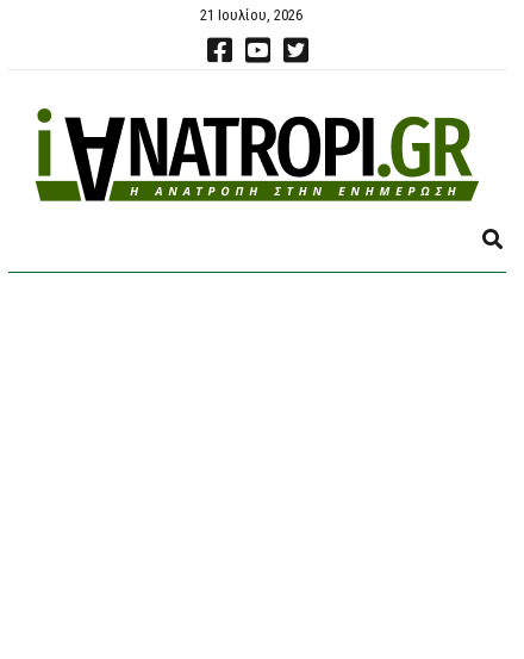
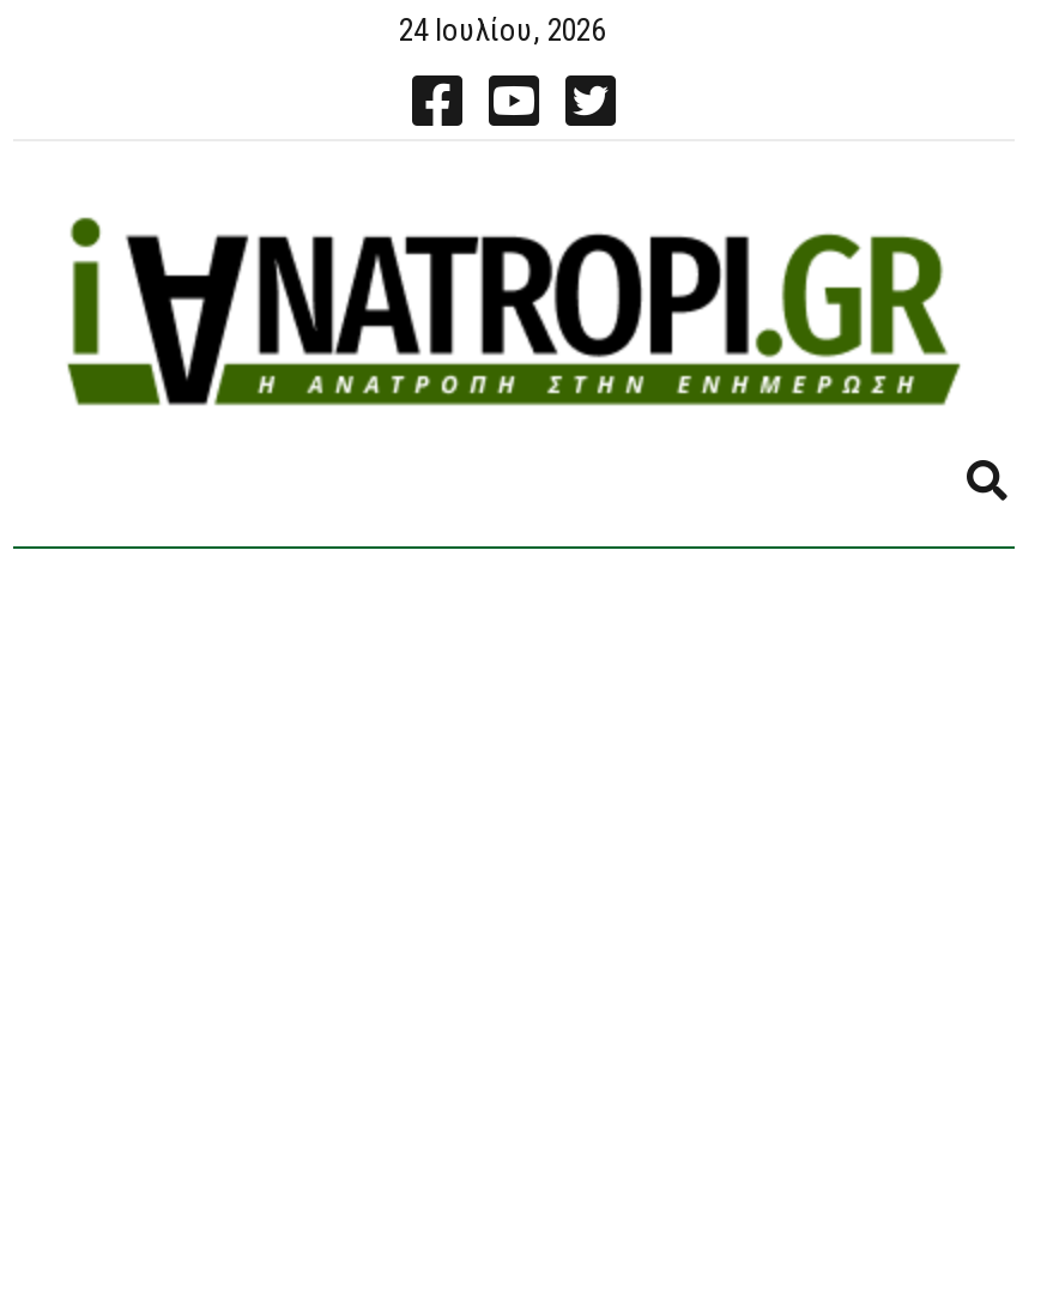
[200,6,302,24] 21 Ιουλίου, 2026 -> [399,12,605,48] 24 Ιουλίου, 2026

